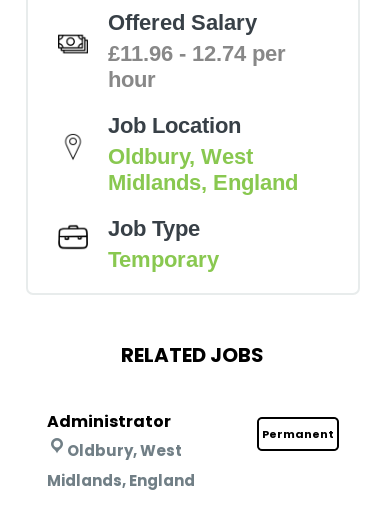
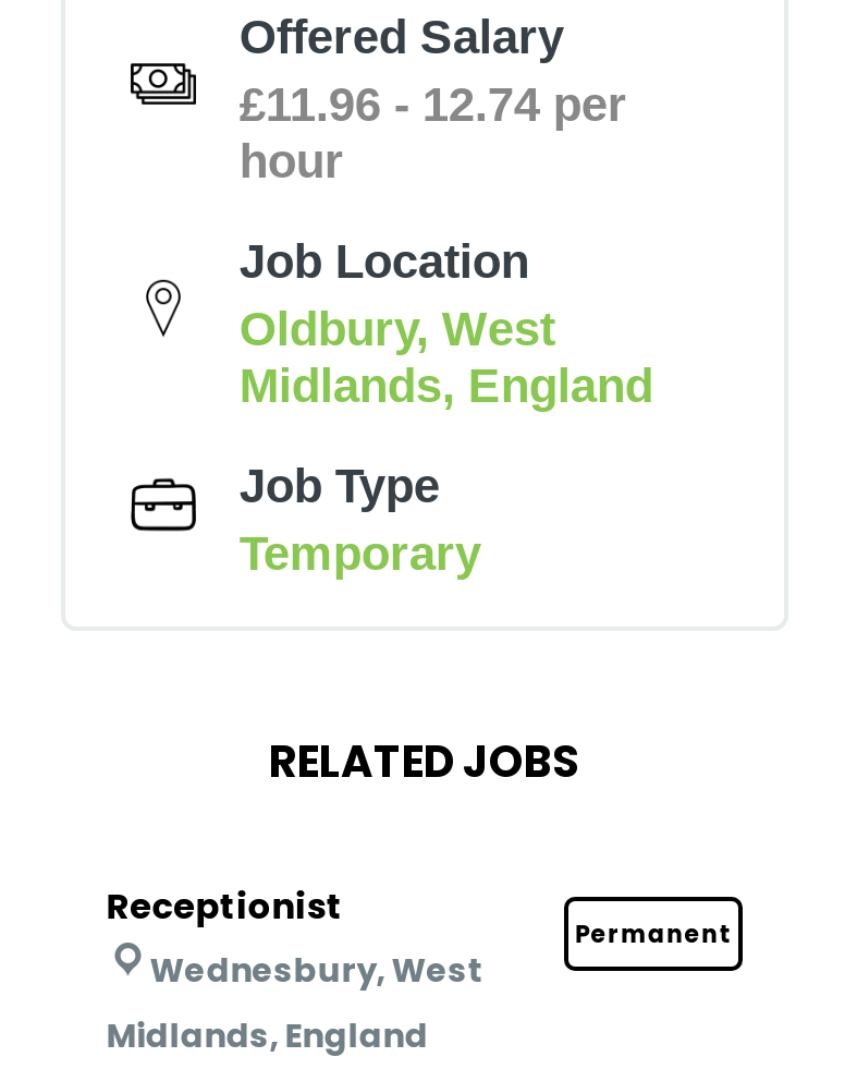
[47,410,171,433] Administrator -> [106,882,343,932] Receptionist
[67,440,182,461] Oldbury, West -> [150,947,483,993] Wednesbury, West

